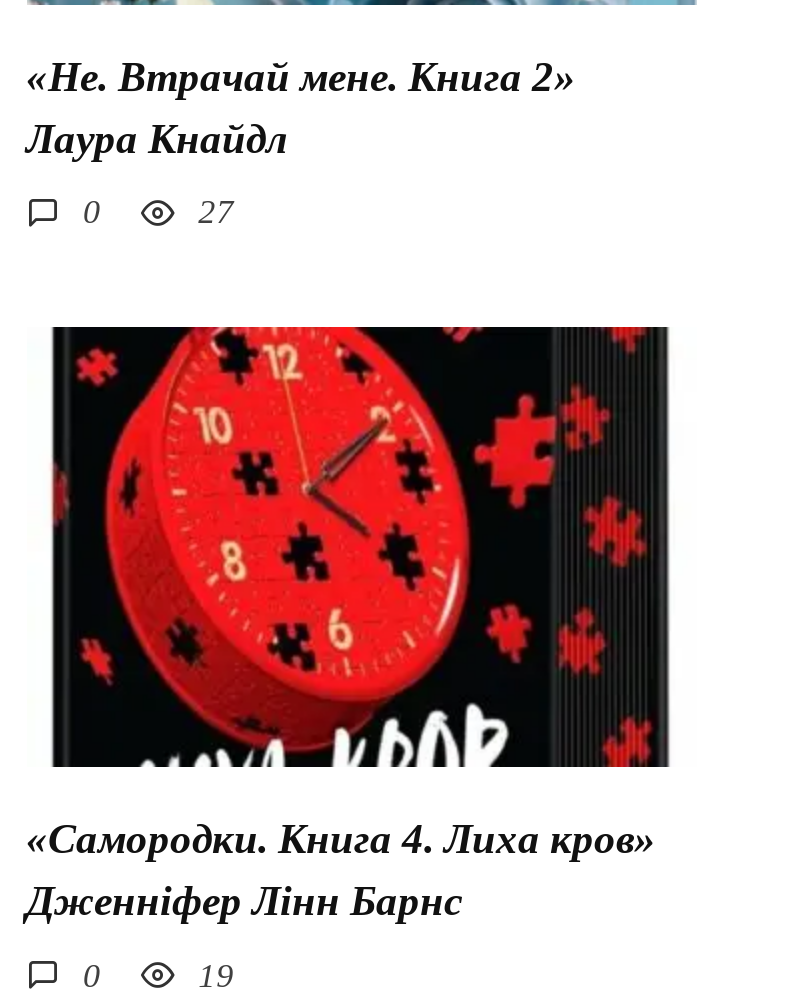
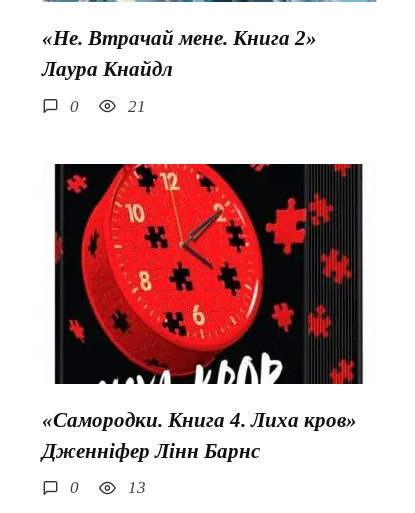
[198,193,234,231] 27 -> [128,97,146,116] 21
[198,956,234,994] 19 -> [128,478,146,497] 13

